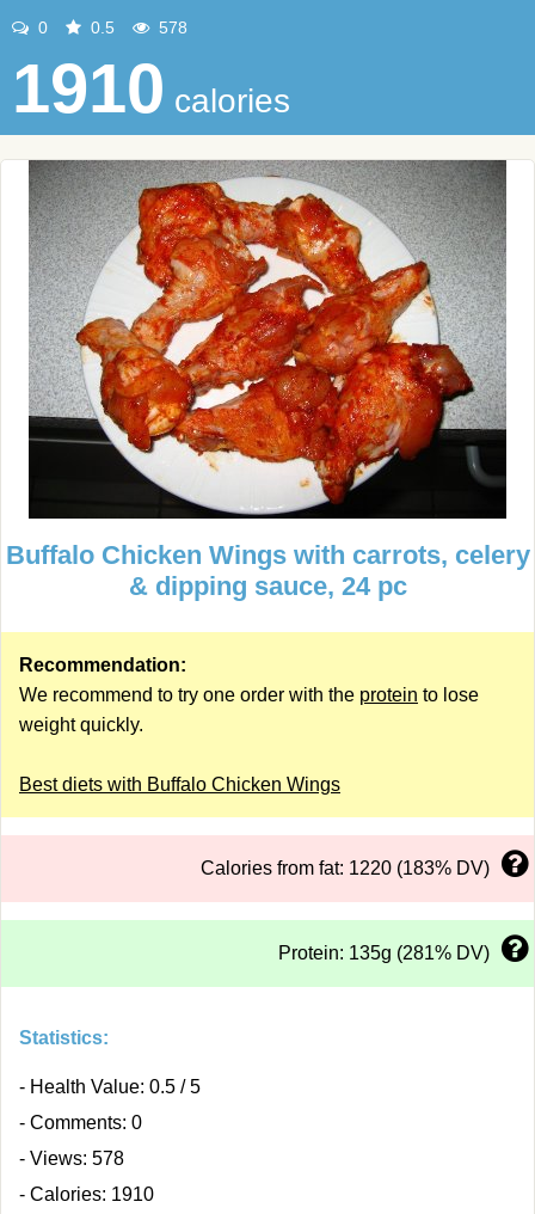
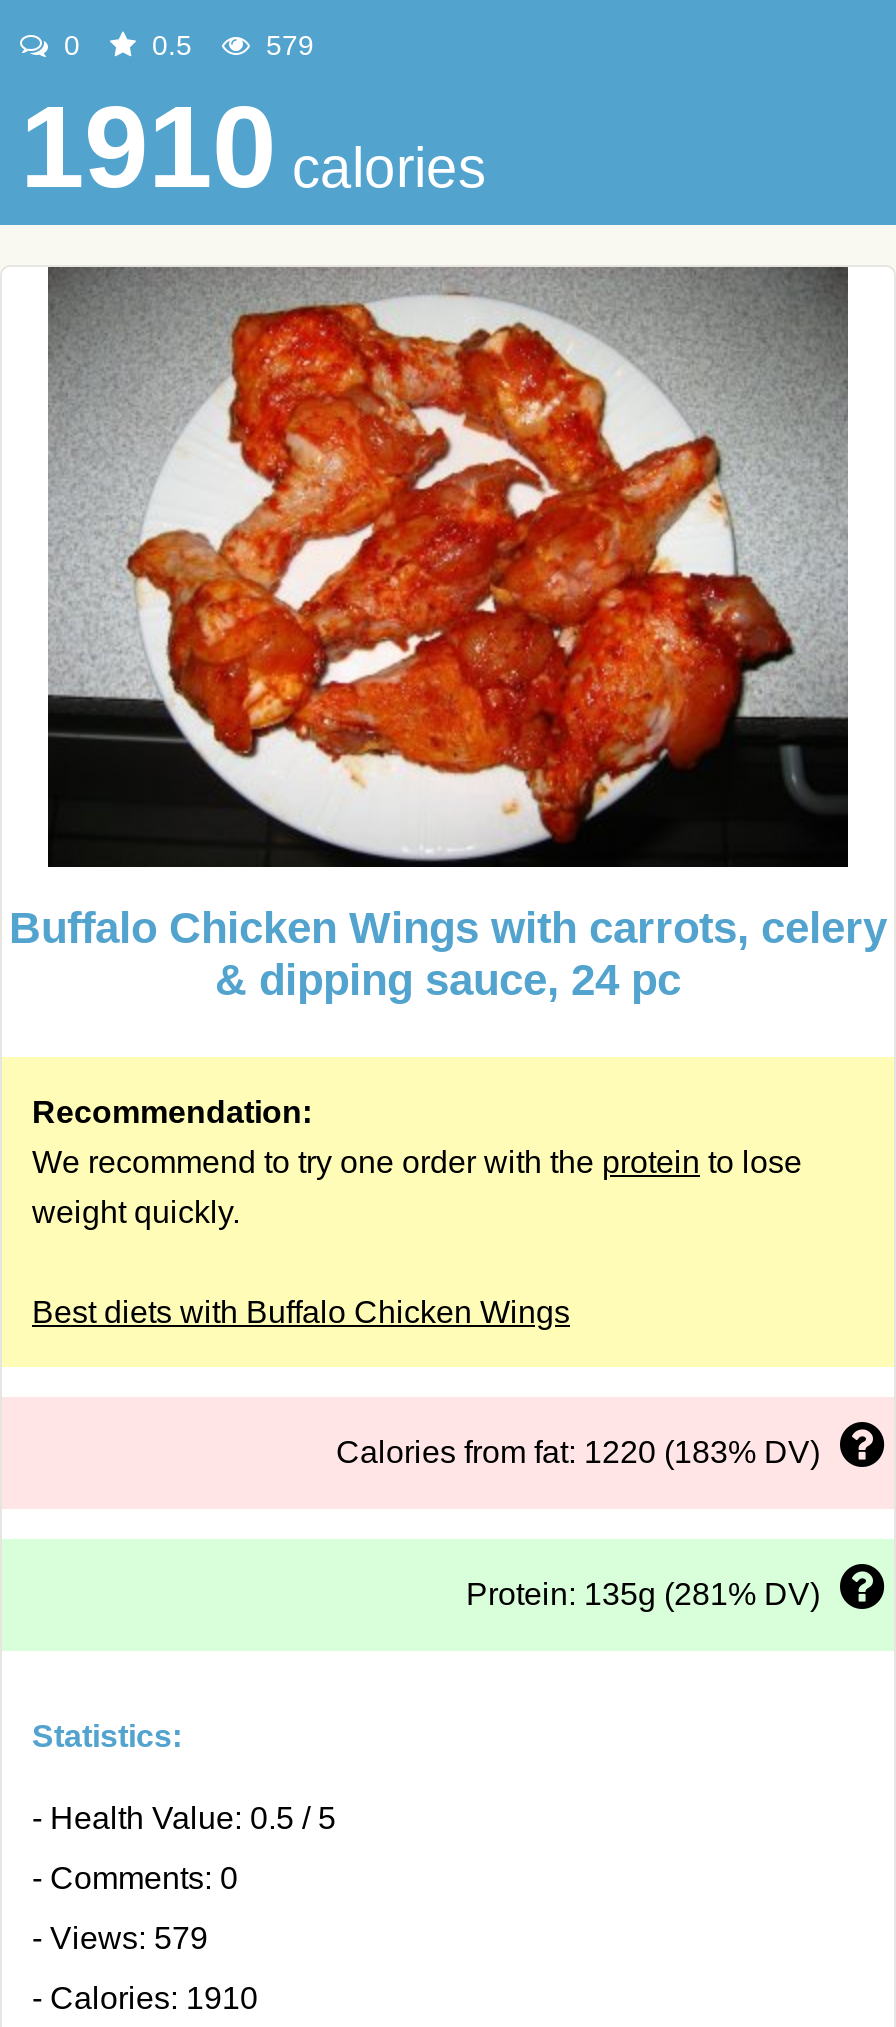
[154,18,187,37] 578 -> [258,29,314,61] 579
[19,1148,124,1169] - Views: 578 -> [32,1921,208,1955] - Views: 579

